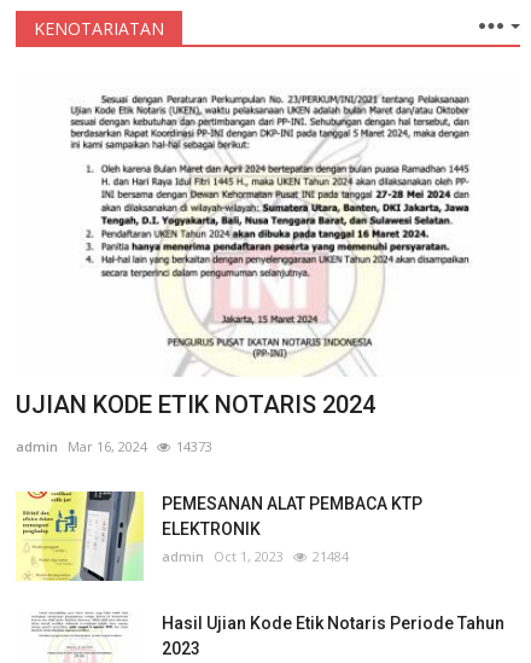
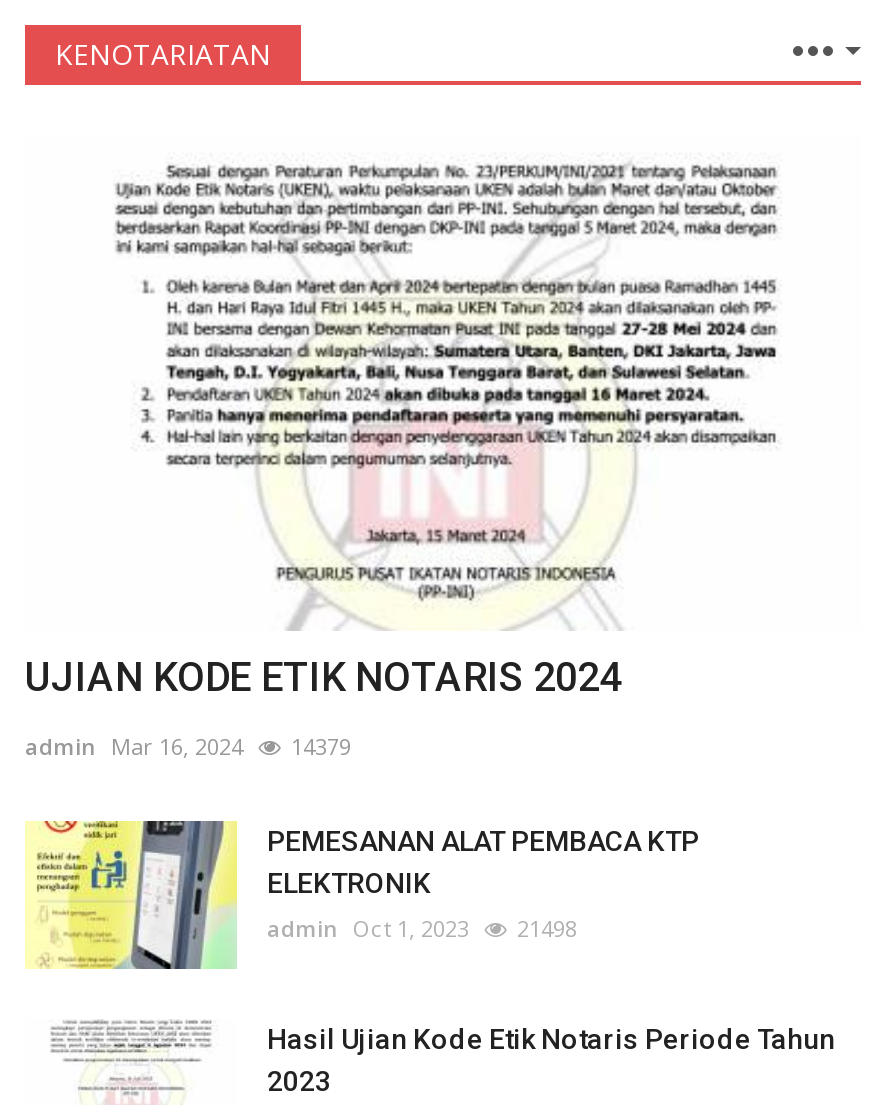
[16,438,212,456] admin Mar 16, 2024 14373 -> [25,732,351,762] admin Mar 16, 2024 14379
[162,548,349,566] admin Oct 1, 2023 21484 -> [267,914,577,944] admin Oct 1, 2023 21498

